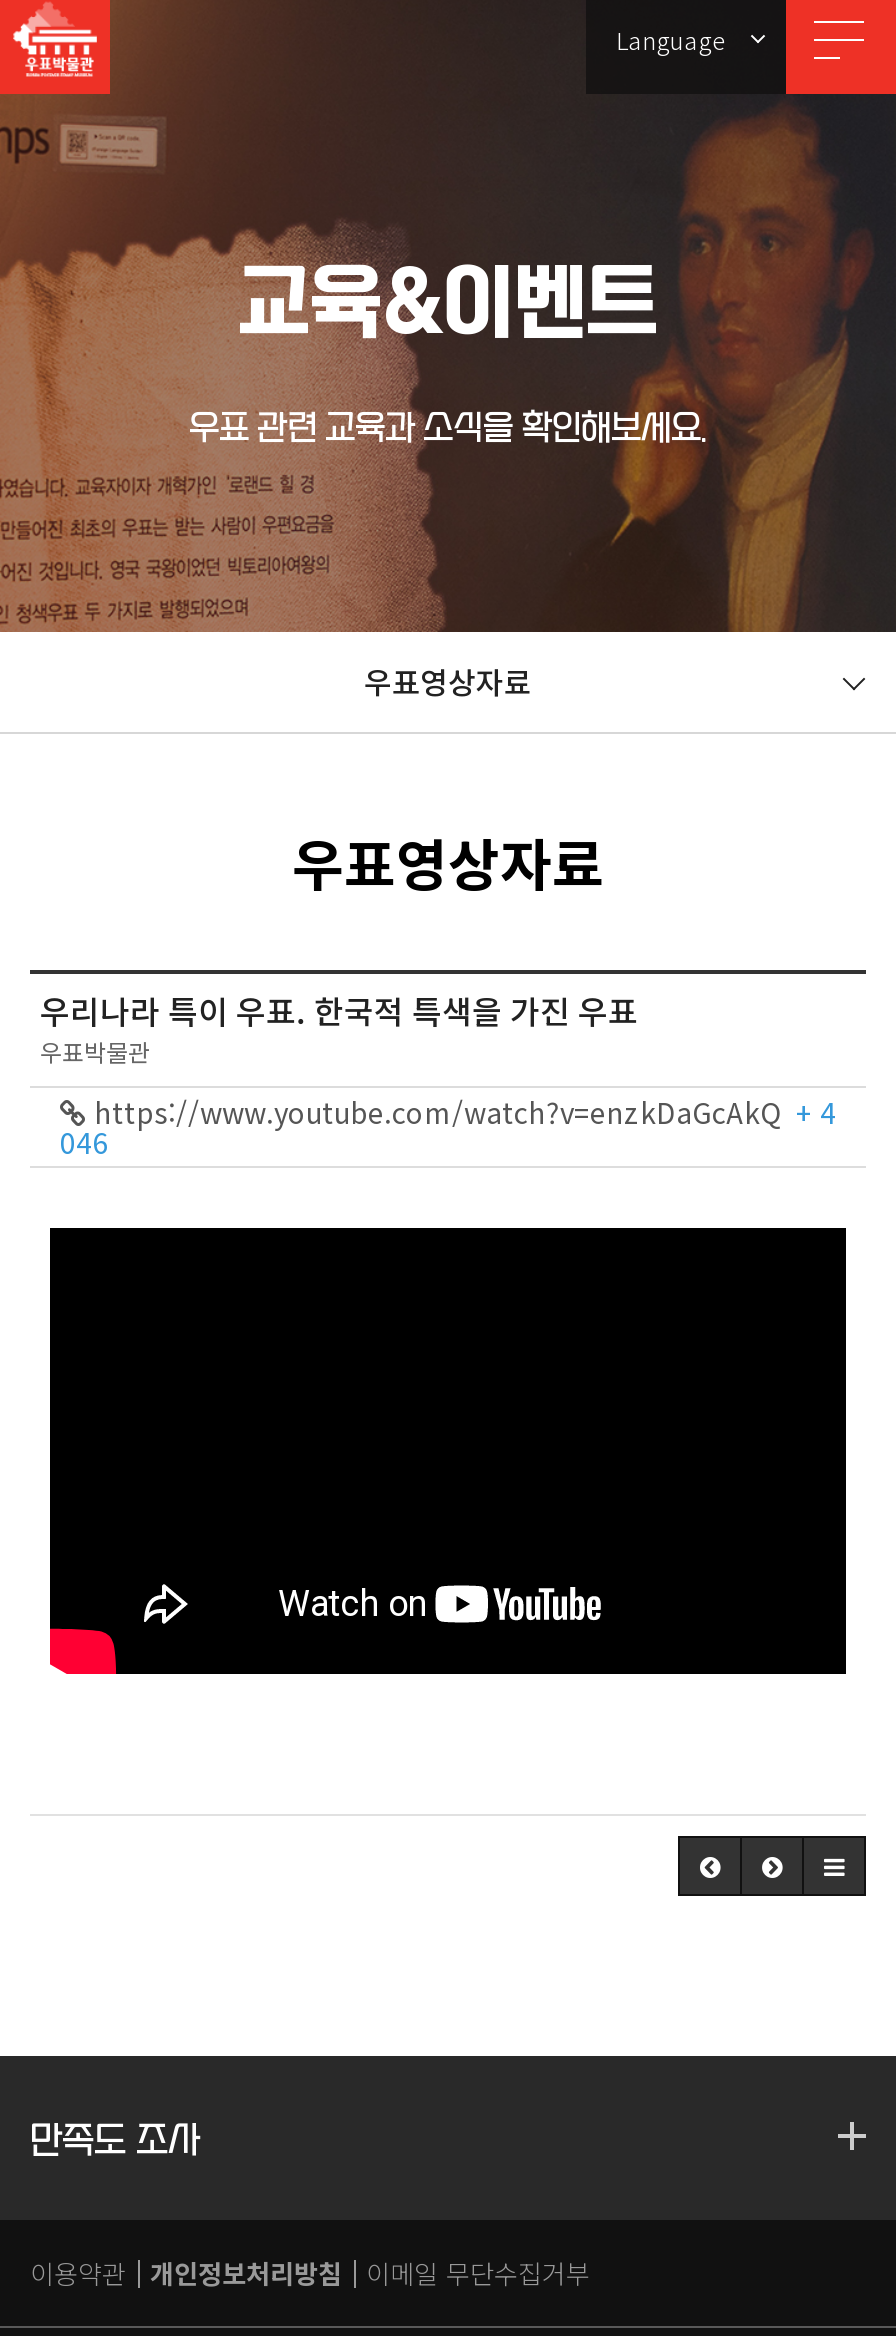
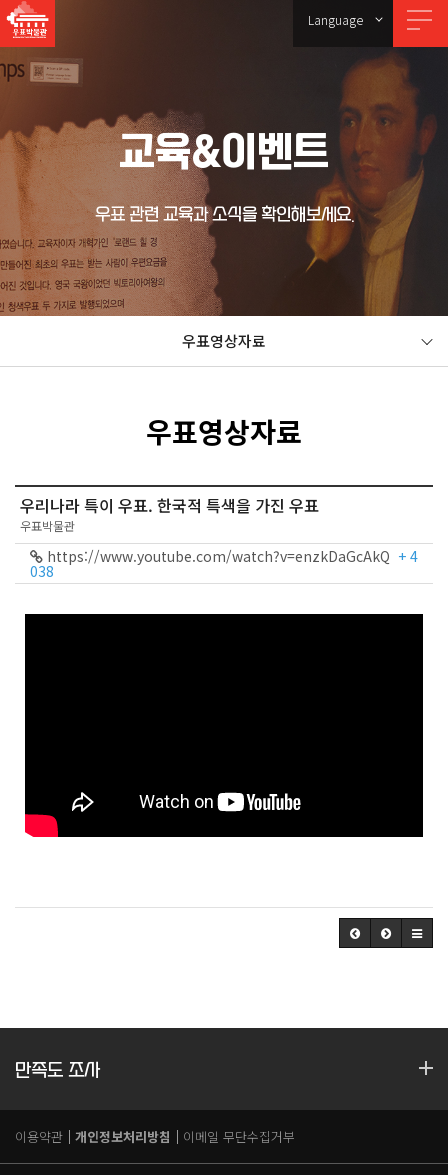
[60,1121,108,1161] 046 -> [30,560,54,580] 038

